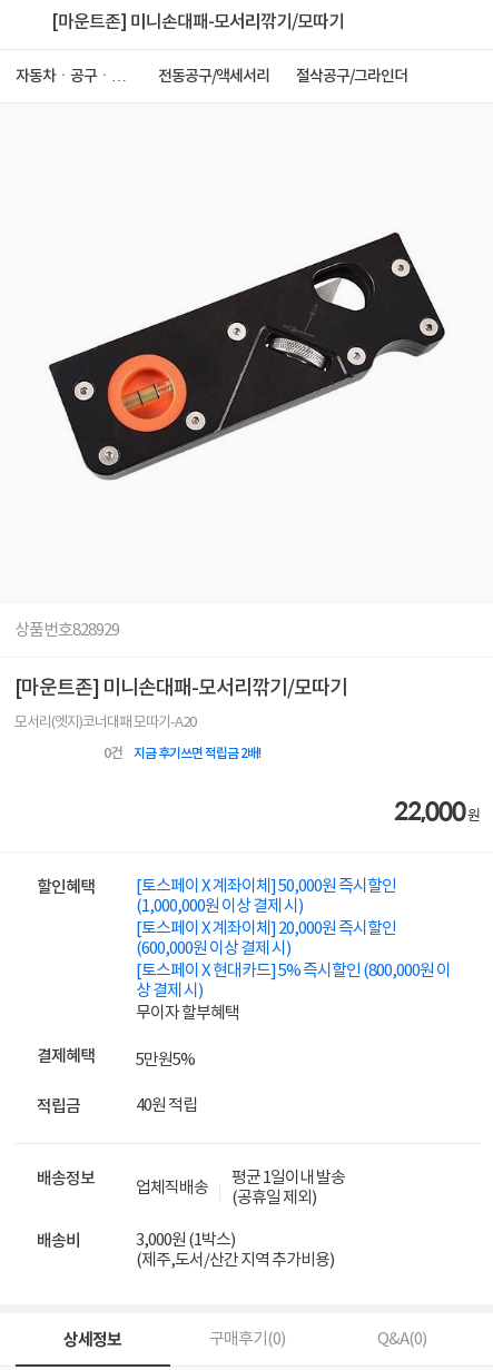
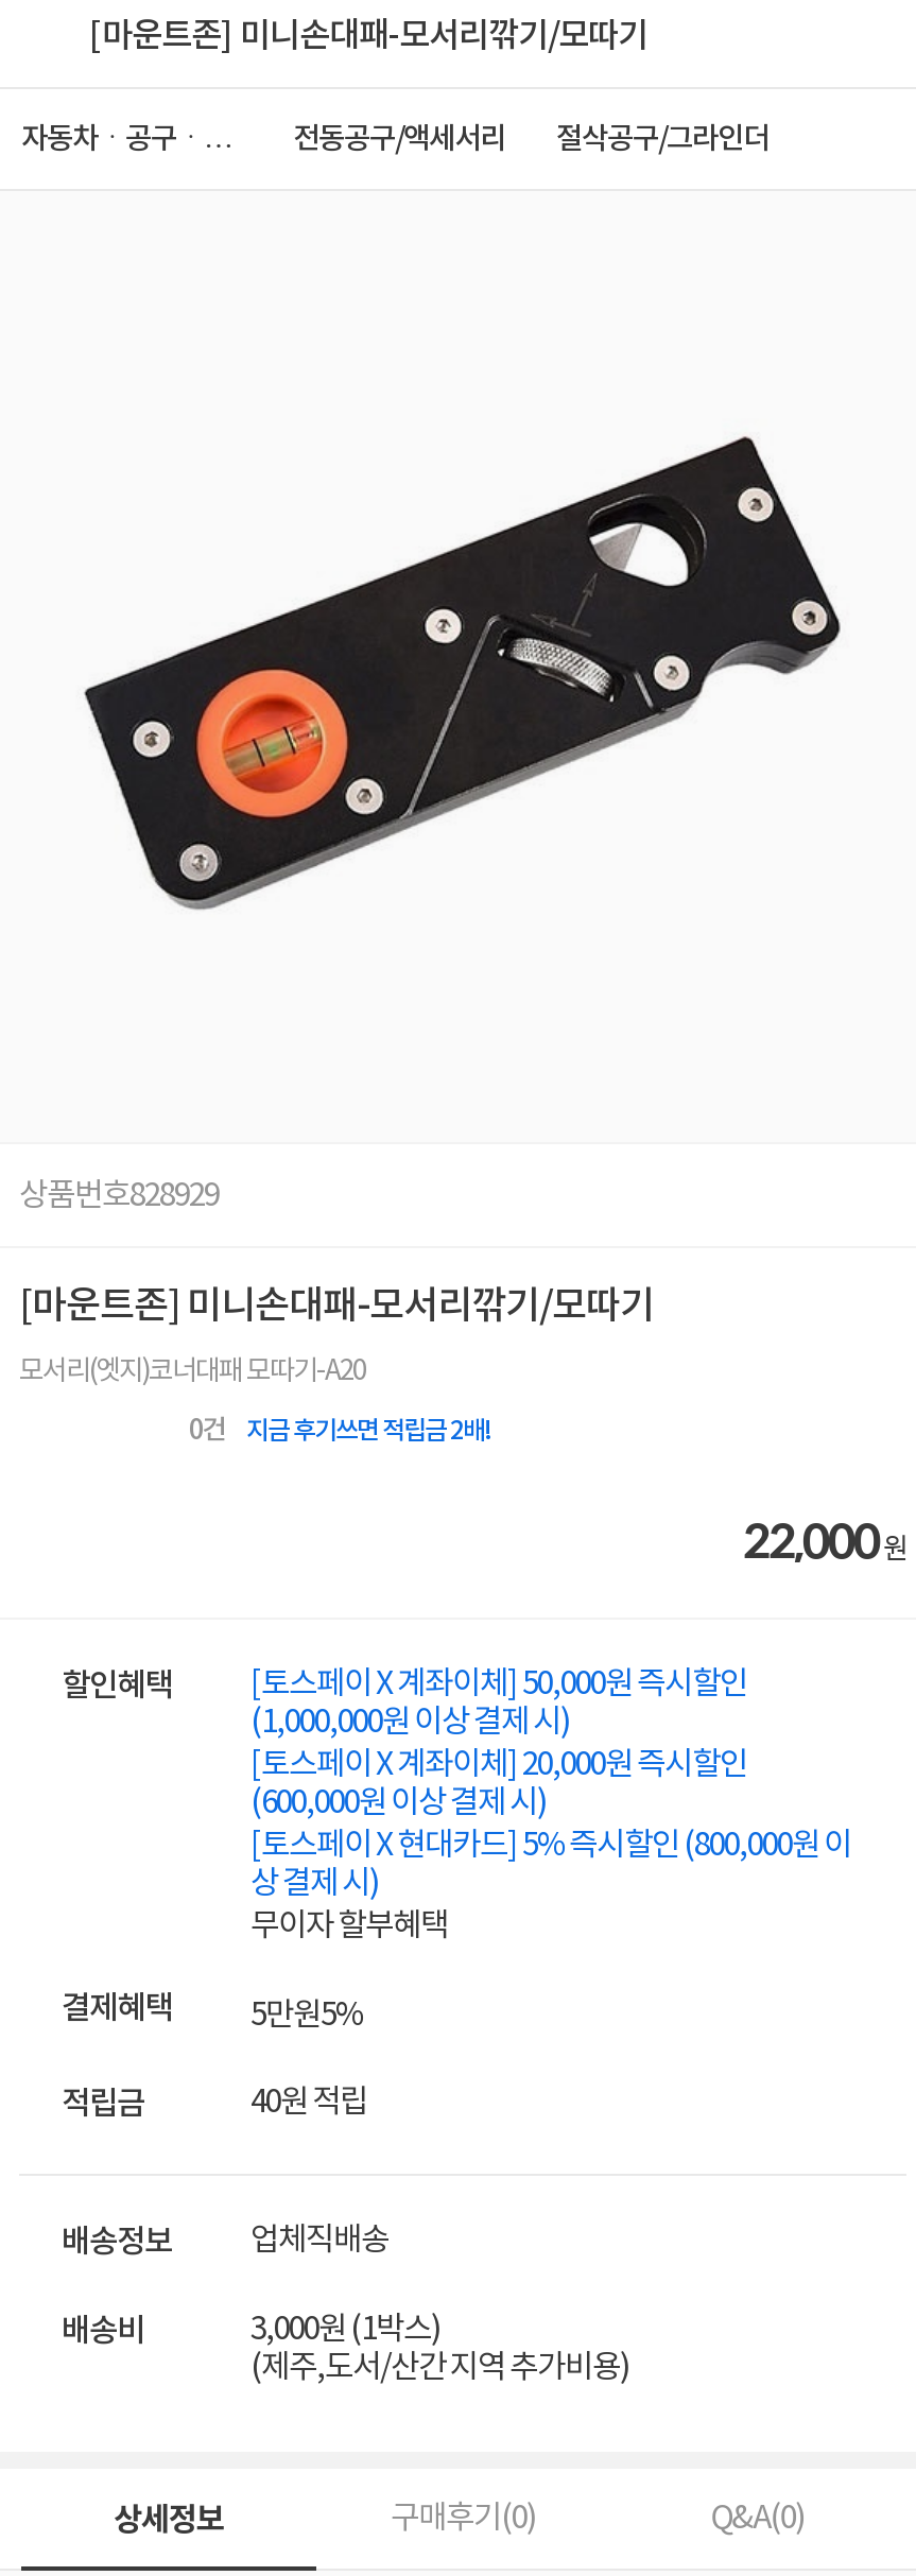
[231,1169,345,1208] 평균 1일이내 발송 | (공휴일 제외) -> none

